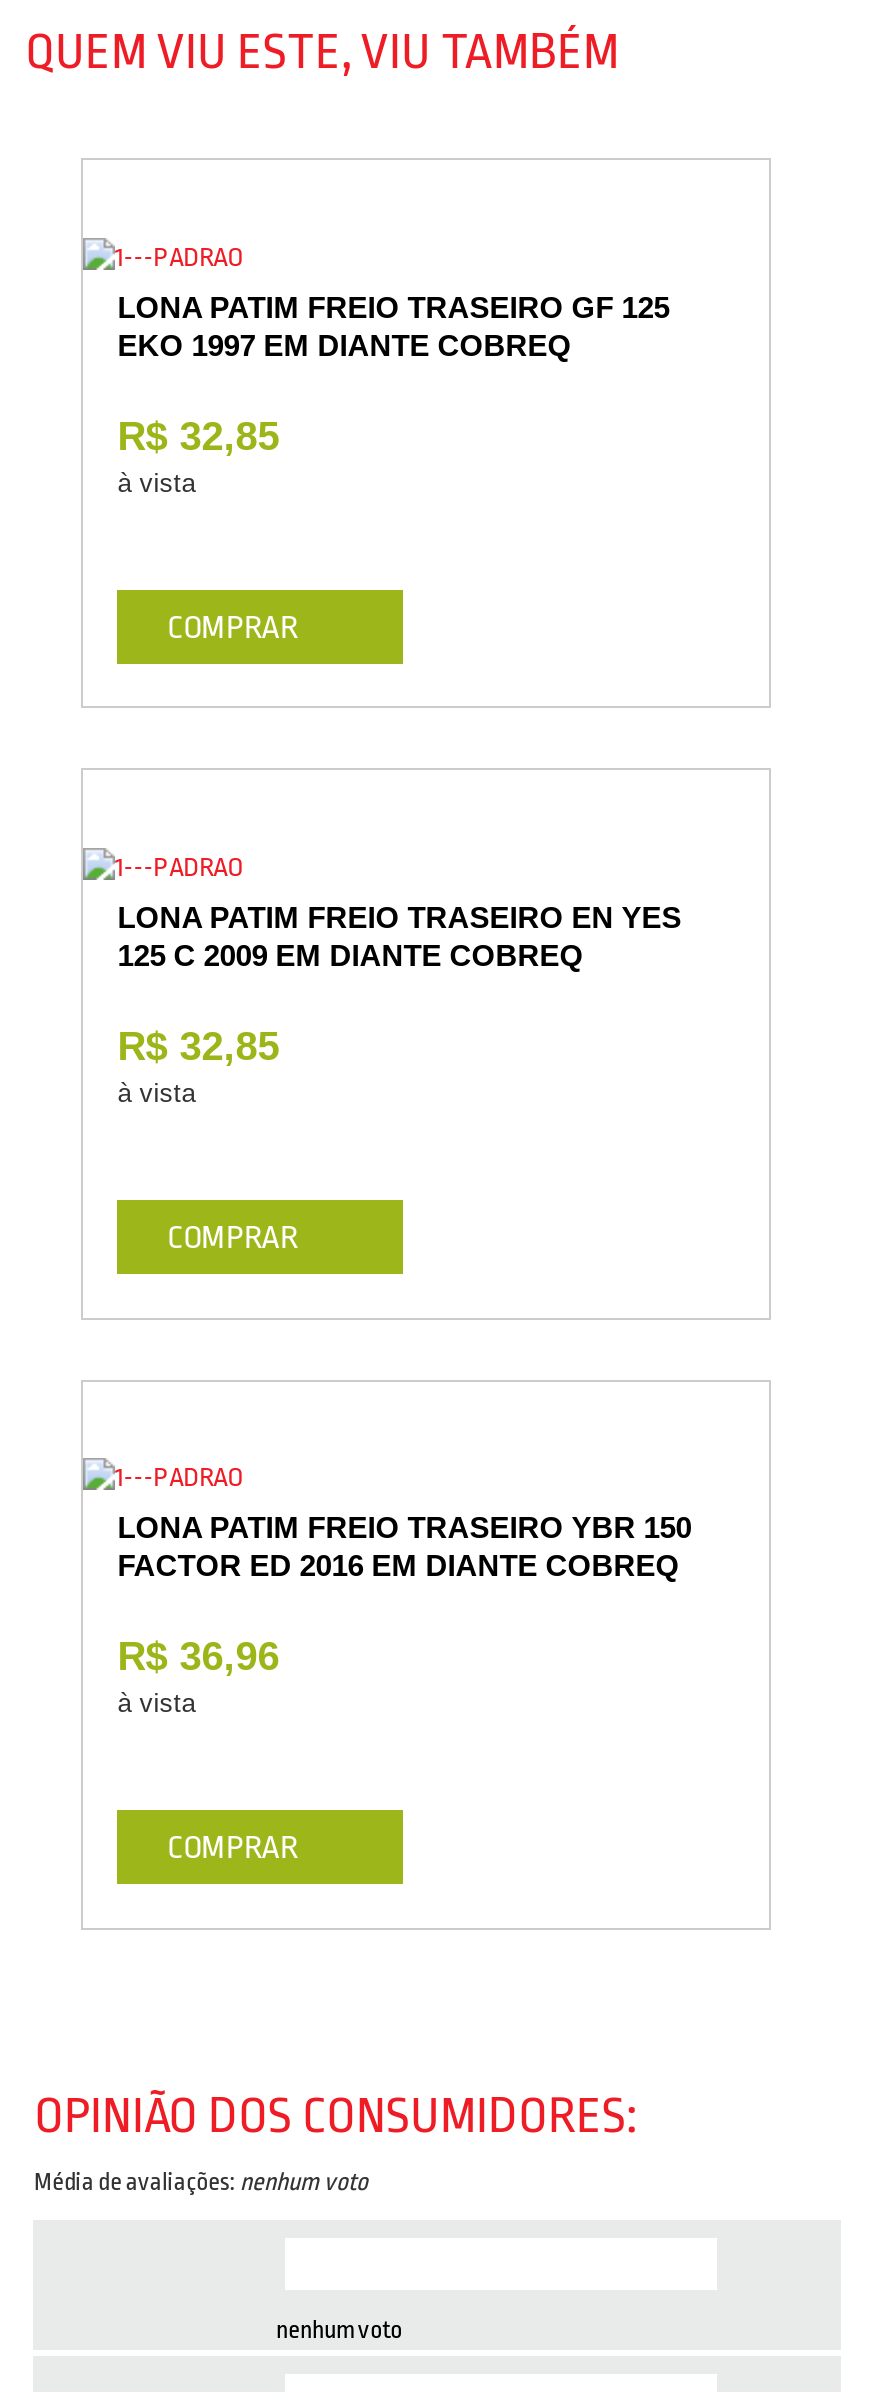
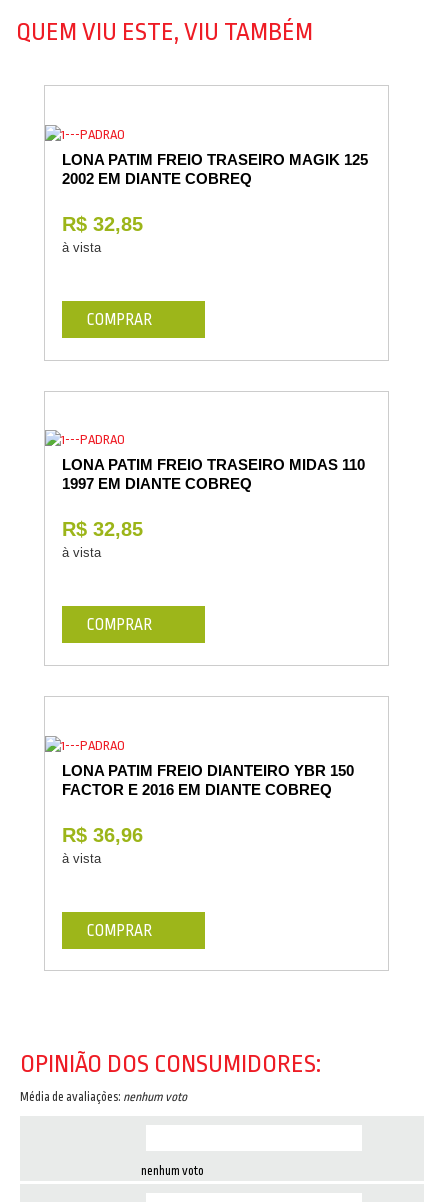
[117,290,669,362] LONA PATIM FREIO TRASEIRO GF 125 | EKO 1997 EM DIANTE COBREQ -> [62,151,368,187] LONA PATIM FREIO TRASEIRO MAGIK 125 | 2002 EM DIANTE COBREQ
[117,900,681,972] LONA PATIM FREIO TRASEIRO EN YES | 125 C 2009 EM DIANTE COBREQ -> [62,456,365,492] LONA PATIM FREIO TRASEIRO MIDAS 110 | 1997 EM DIANTE COBREQ
[117,1511,691,1545] LONA PATIM FREIO TRASEIRO YBR 150 -> [62,762,354,779] LONA PATIM FREIO DIANTEIRO YBR 150
[117,1549,679,1583] FACTOR ED 2016 EM DIANTE COBREQ -> [62,781,332,798] FACTOR E 2016 EM DIANTE COBREQ

